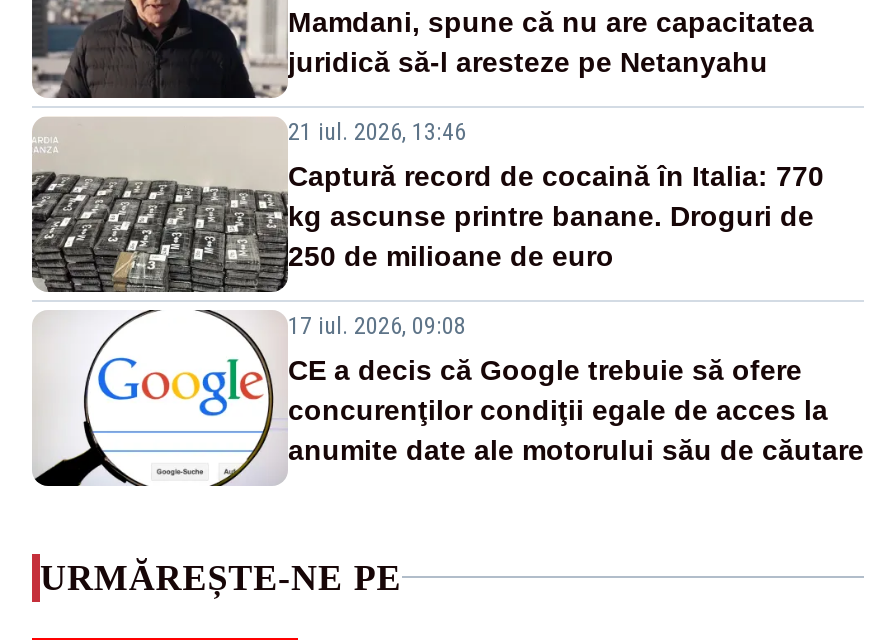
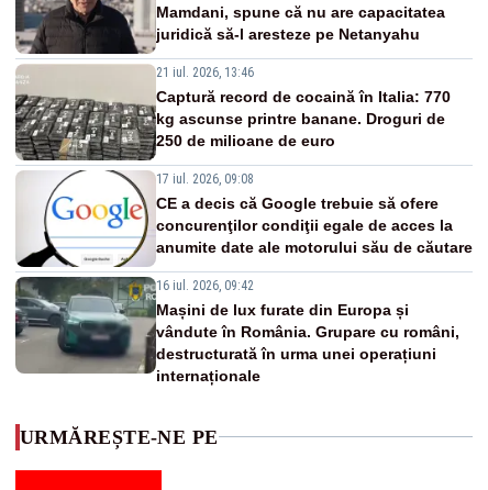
none -> [14,276,459,387] [image] | 16 iul. 2026, 09:42 | Mașini de lux furate din Europa și | vândute în România. Grupare cu români, | destructurată în urma unei operațiuni | internaționale

